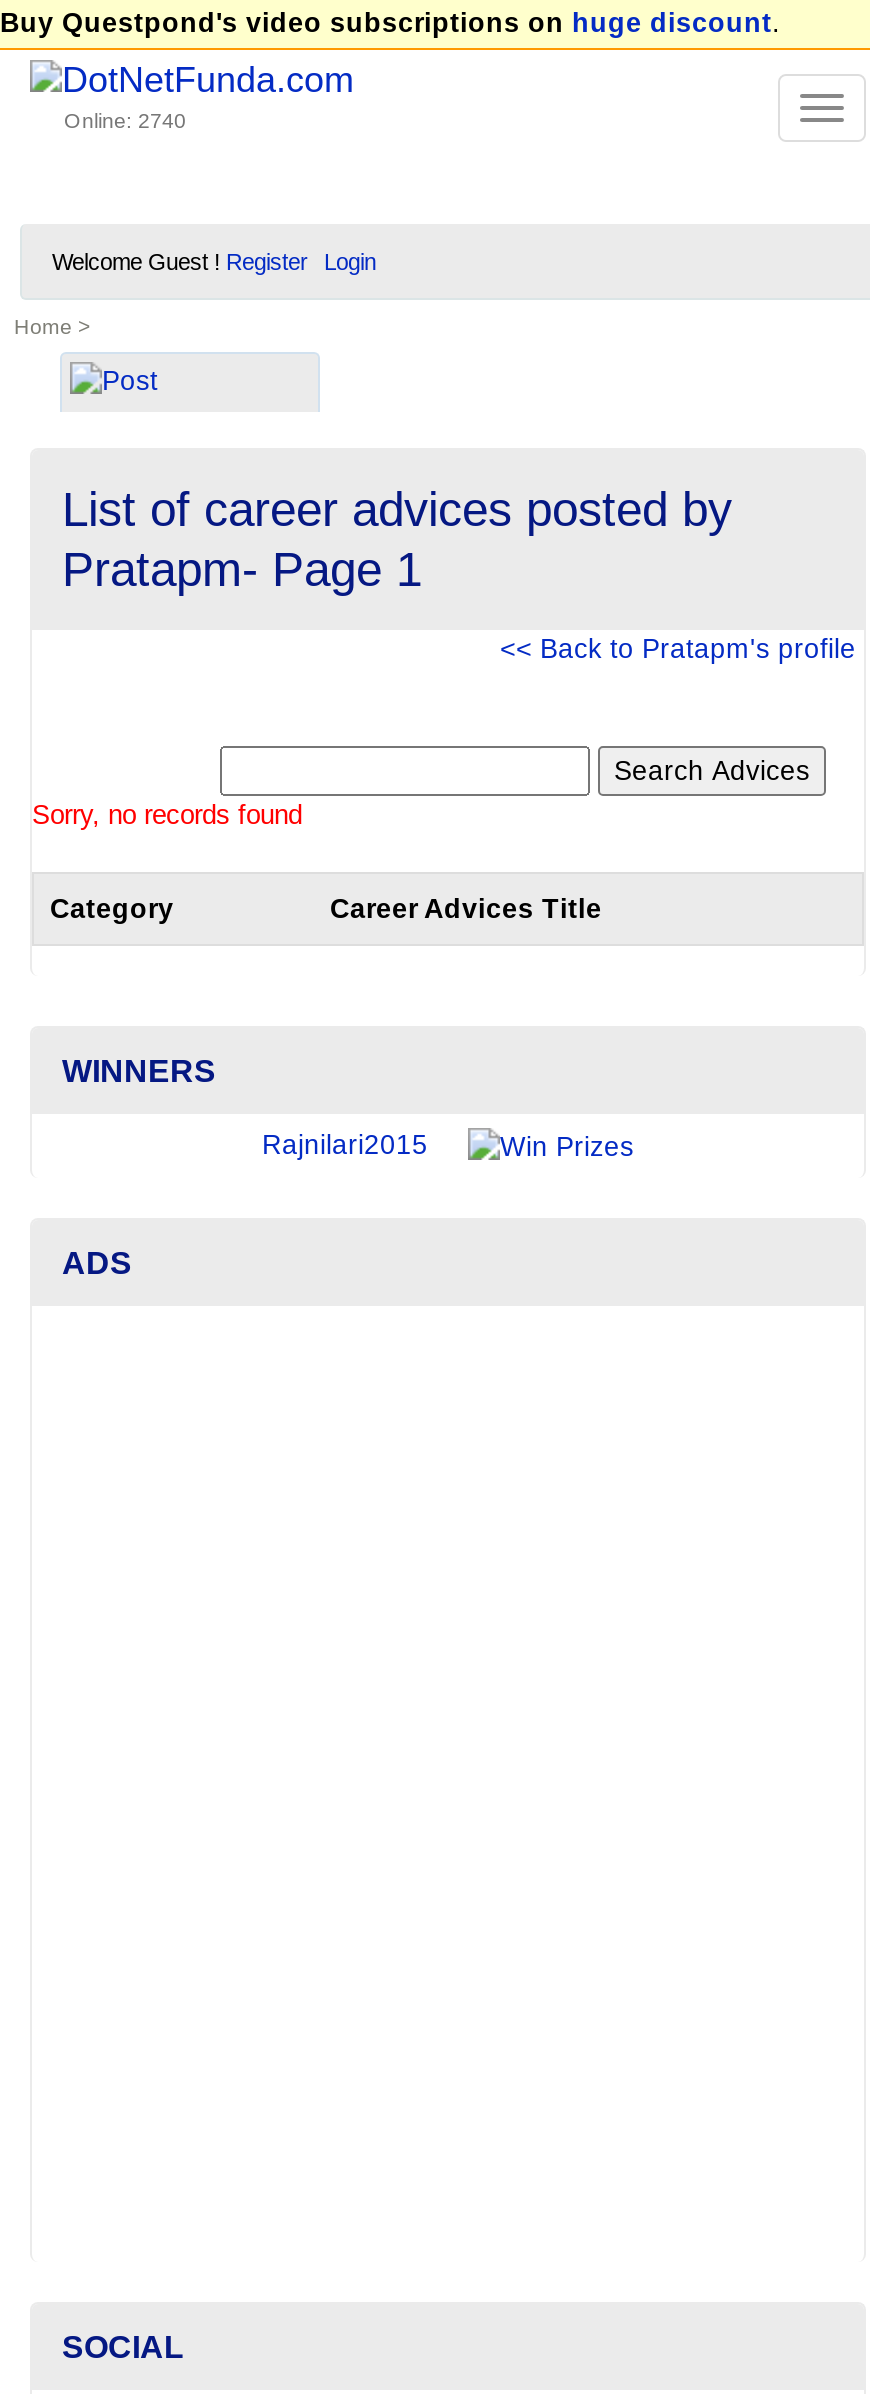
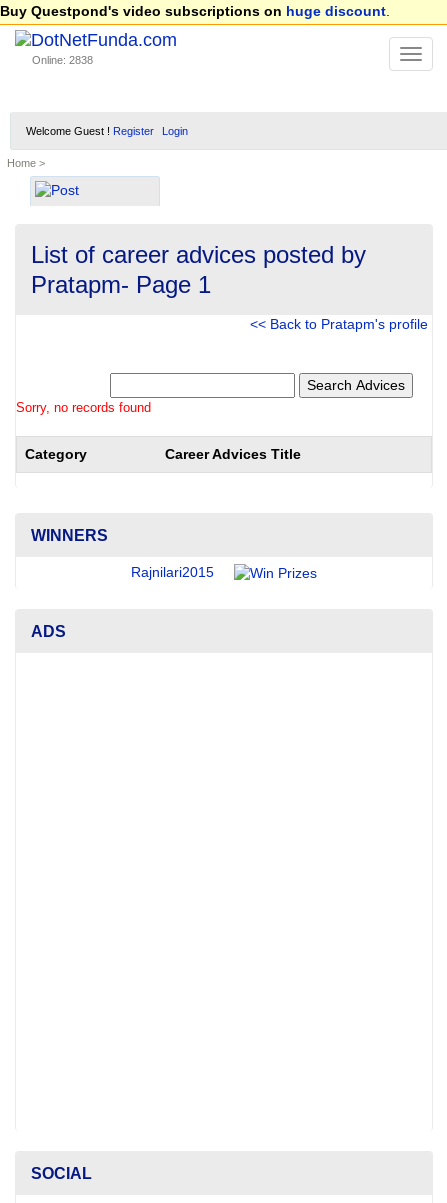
[64,108,186,132] Online: 2740 -> [32,54,93,66] Online: 2838

